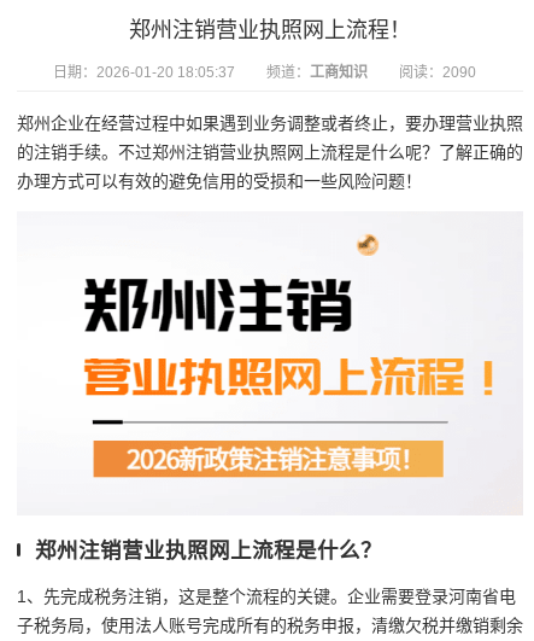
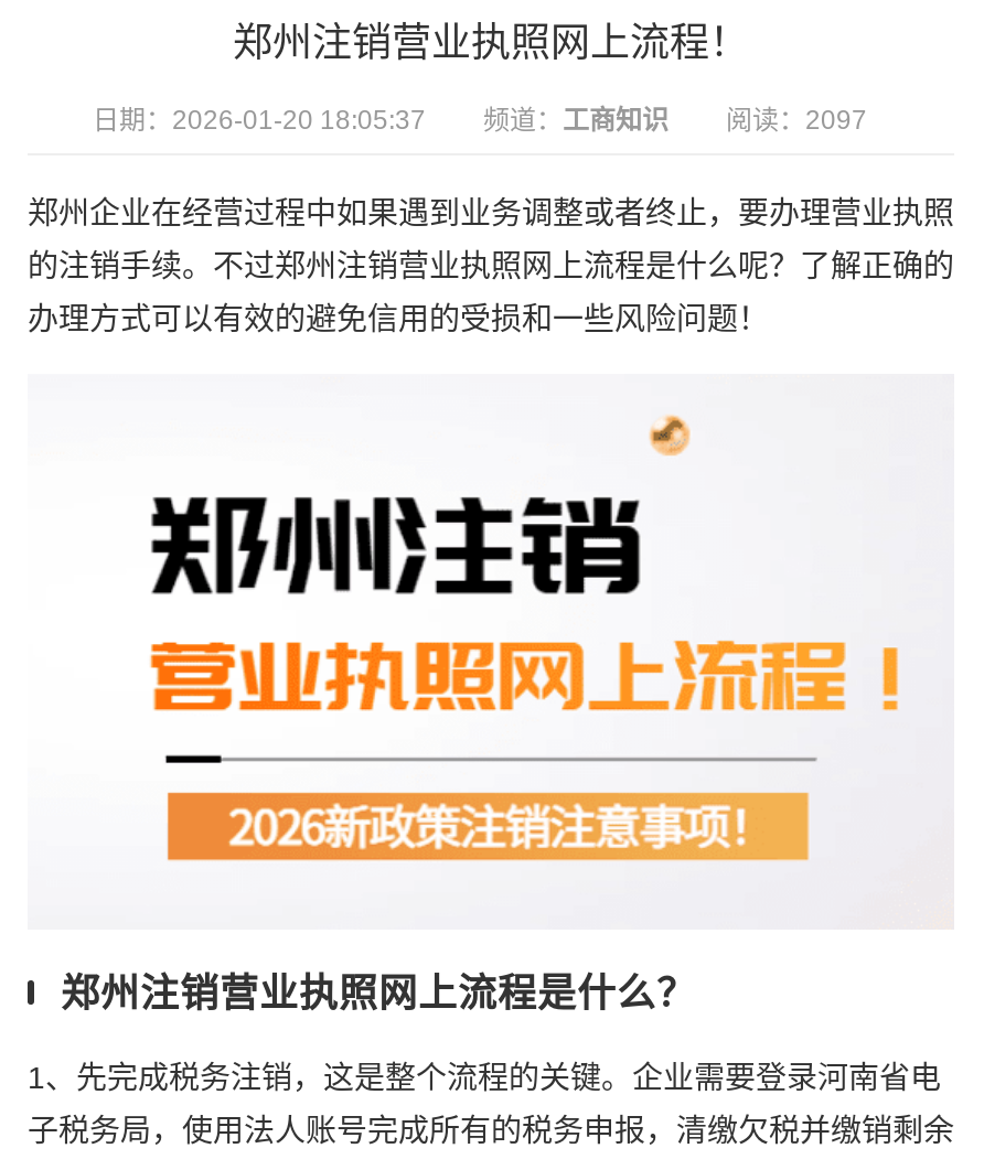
[52,64,476,81] 日期：2026-01-20 18:05:37 频道：工商知识 阅读：2090 -> [93,104,867,135] 日期：2026-01-20 18:05:37 频道：工商知识 阅读：2097

